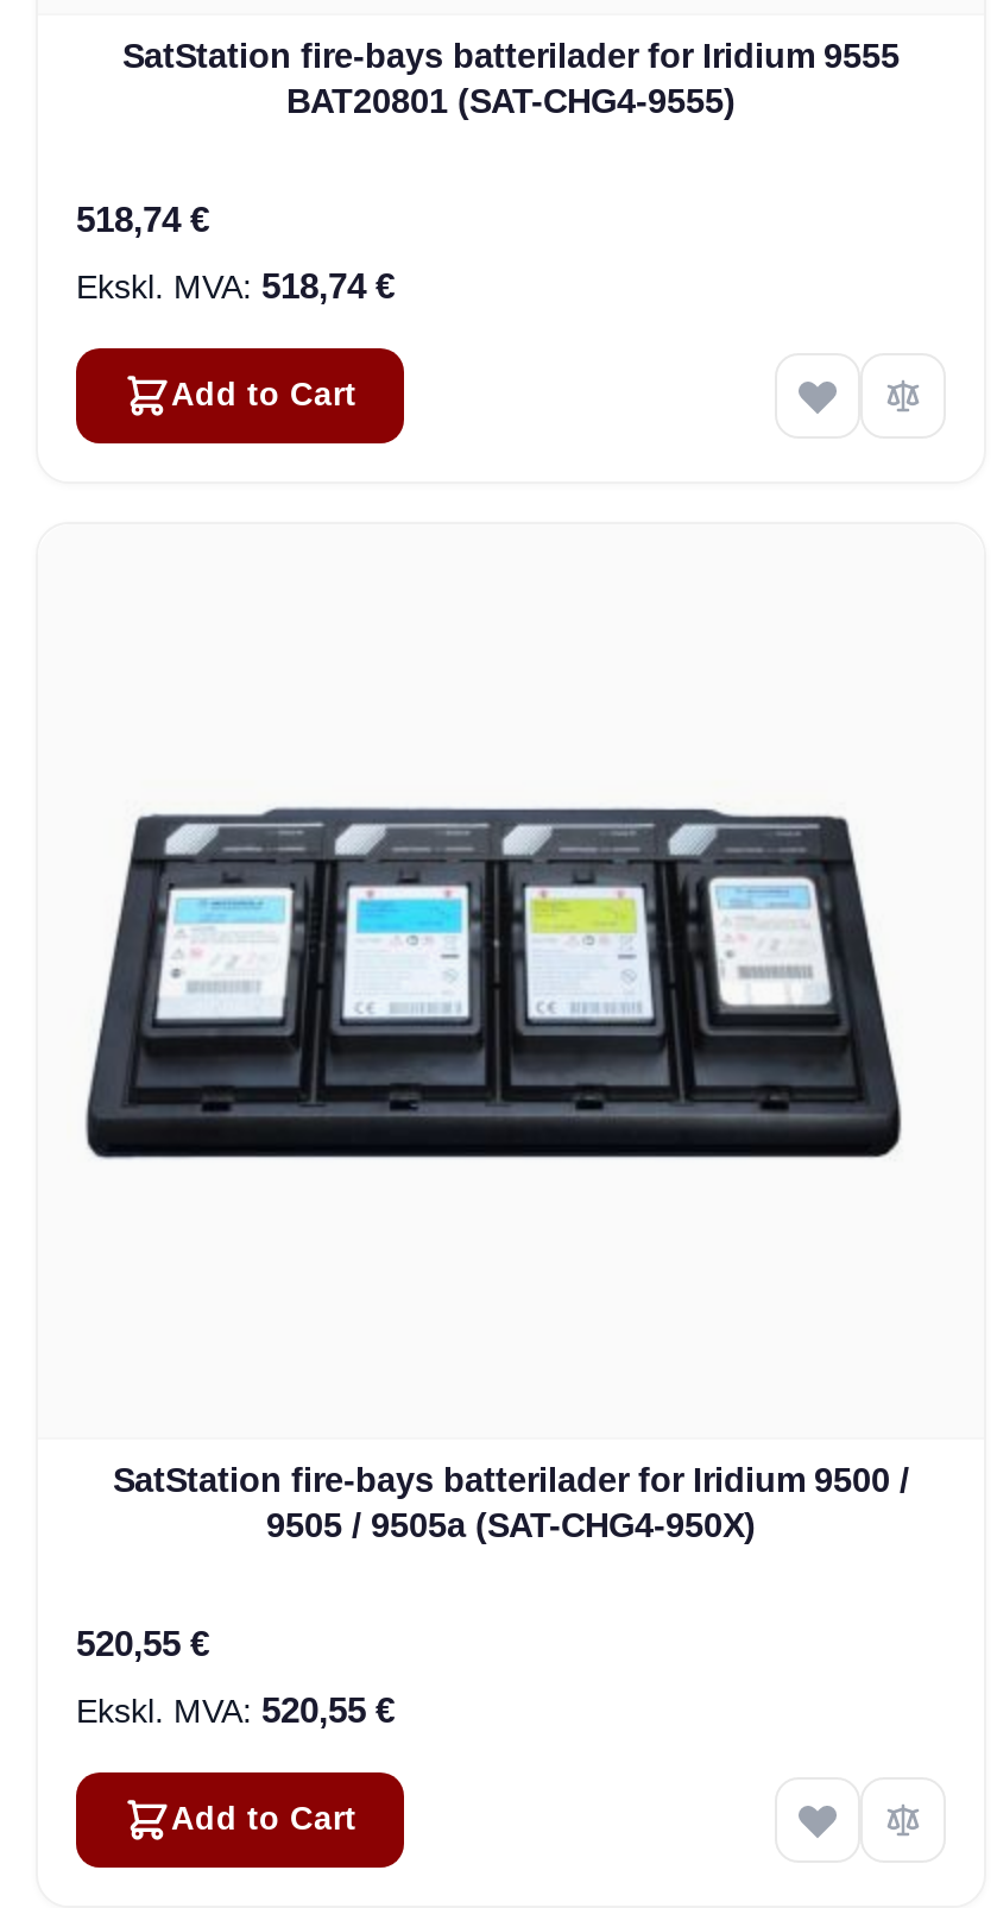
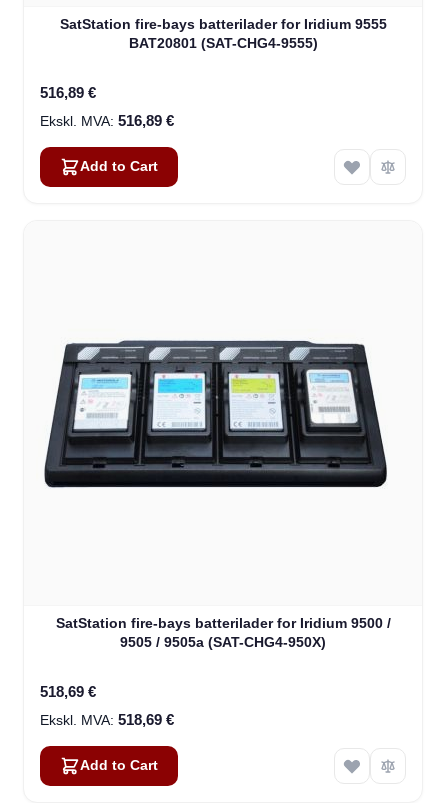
[76,199,209,240] 518,74 € -> [40,84,96,101] 516,89 €
[261,266,395,306] 518,74 € -> [118,112,174,129] 516,89 €
[76,1624,209,1664] 520,55 € -> [40,683,96,700] 518,69 €
[261,1690,395,1731] 520,55 € -> [118,711,174,728] 518,69 €

